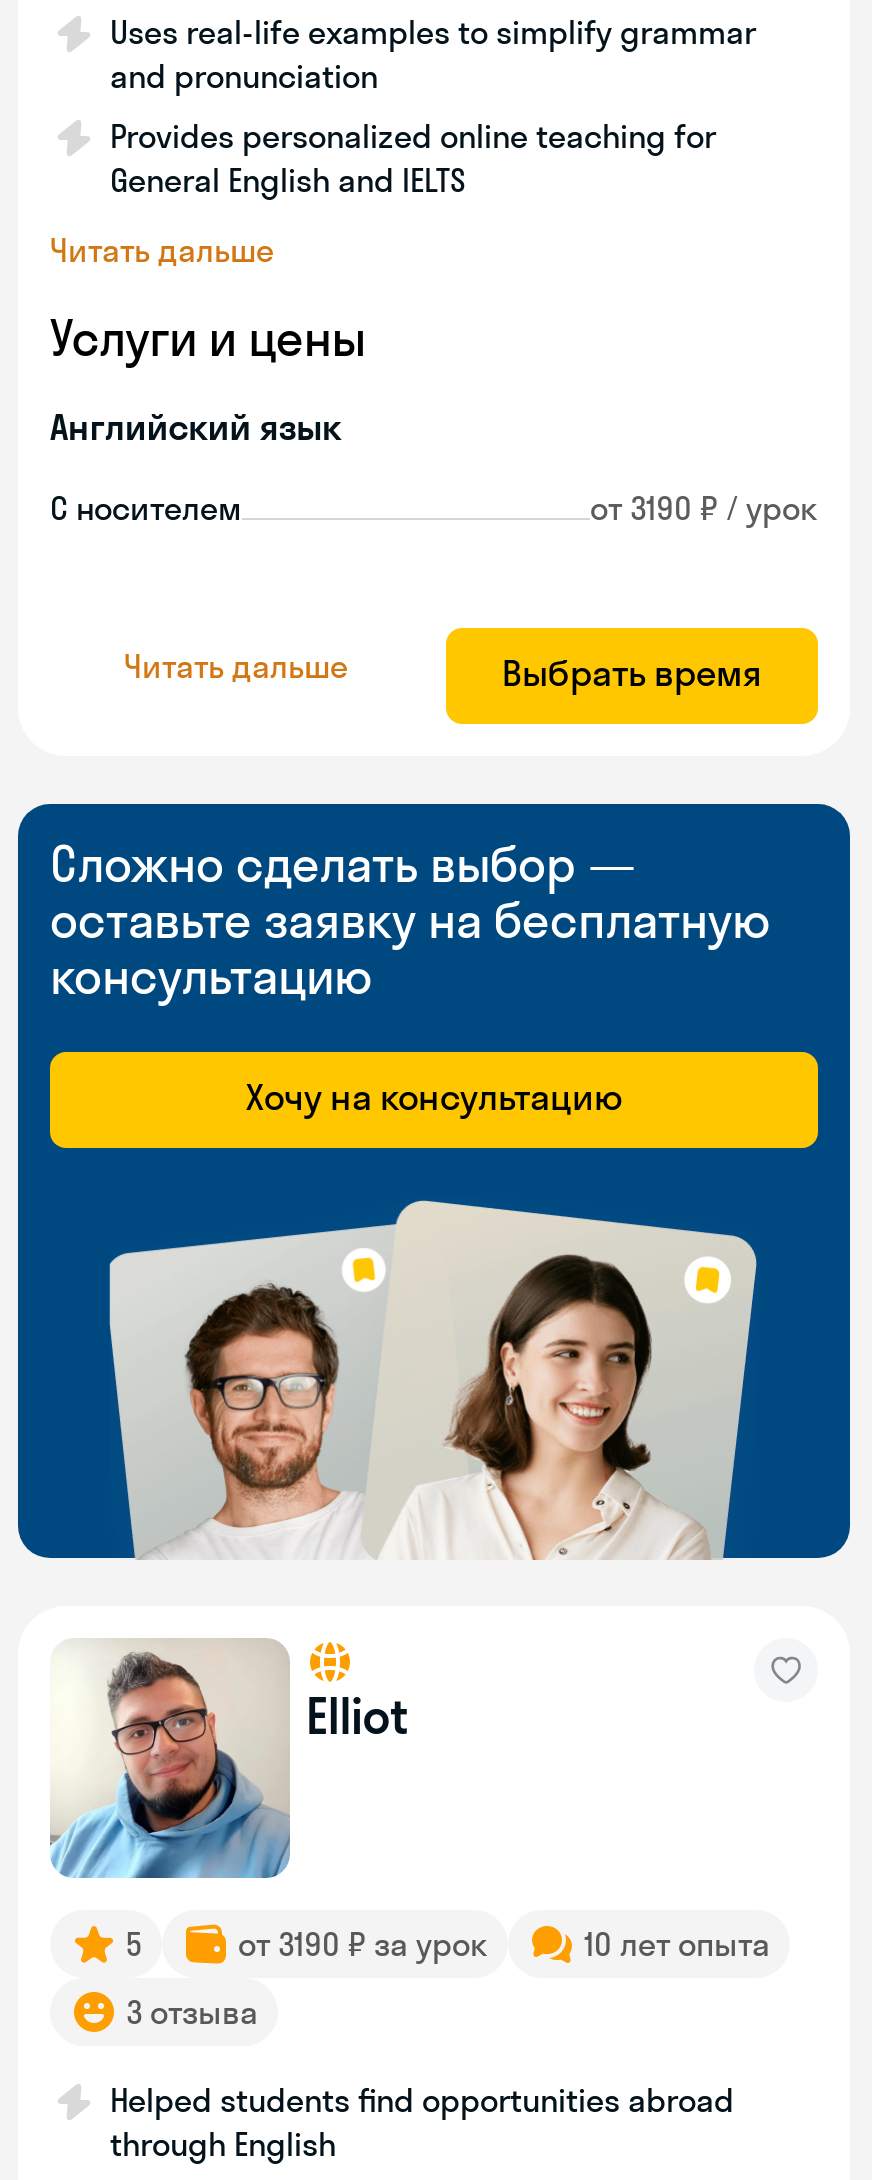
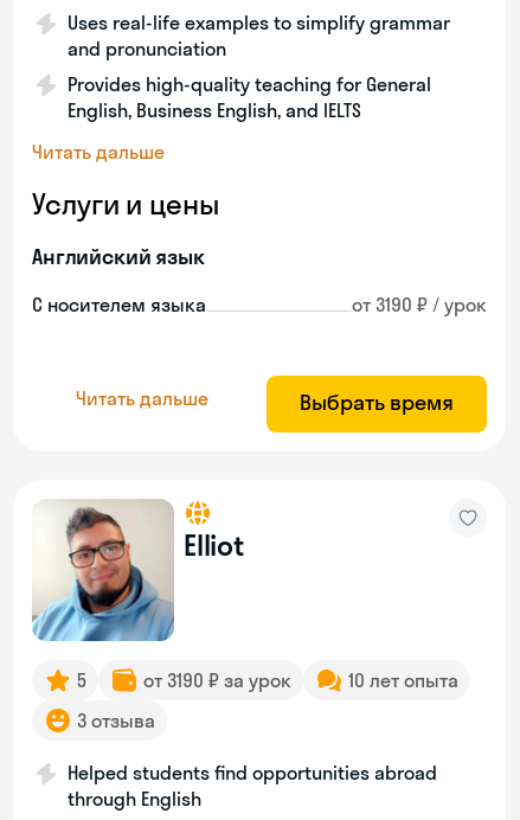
[110,116,716,200] Provides personalized online teaching for | General English and IELTS -> [68,72,431,122] Provides high-quality teaching for General | English, Business English, and IELTS
[50,488,242,528] С носителем -> [32,293,206,316] С носителем языка
[16,802,852,1562] [image] | Сложно сделать выбор — | оставьте заявку на бесплатную | консультацию | Хочу на консультацию -> none

